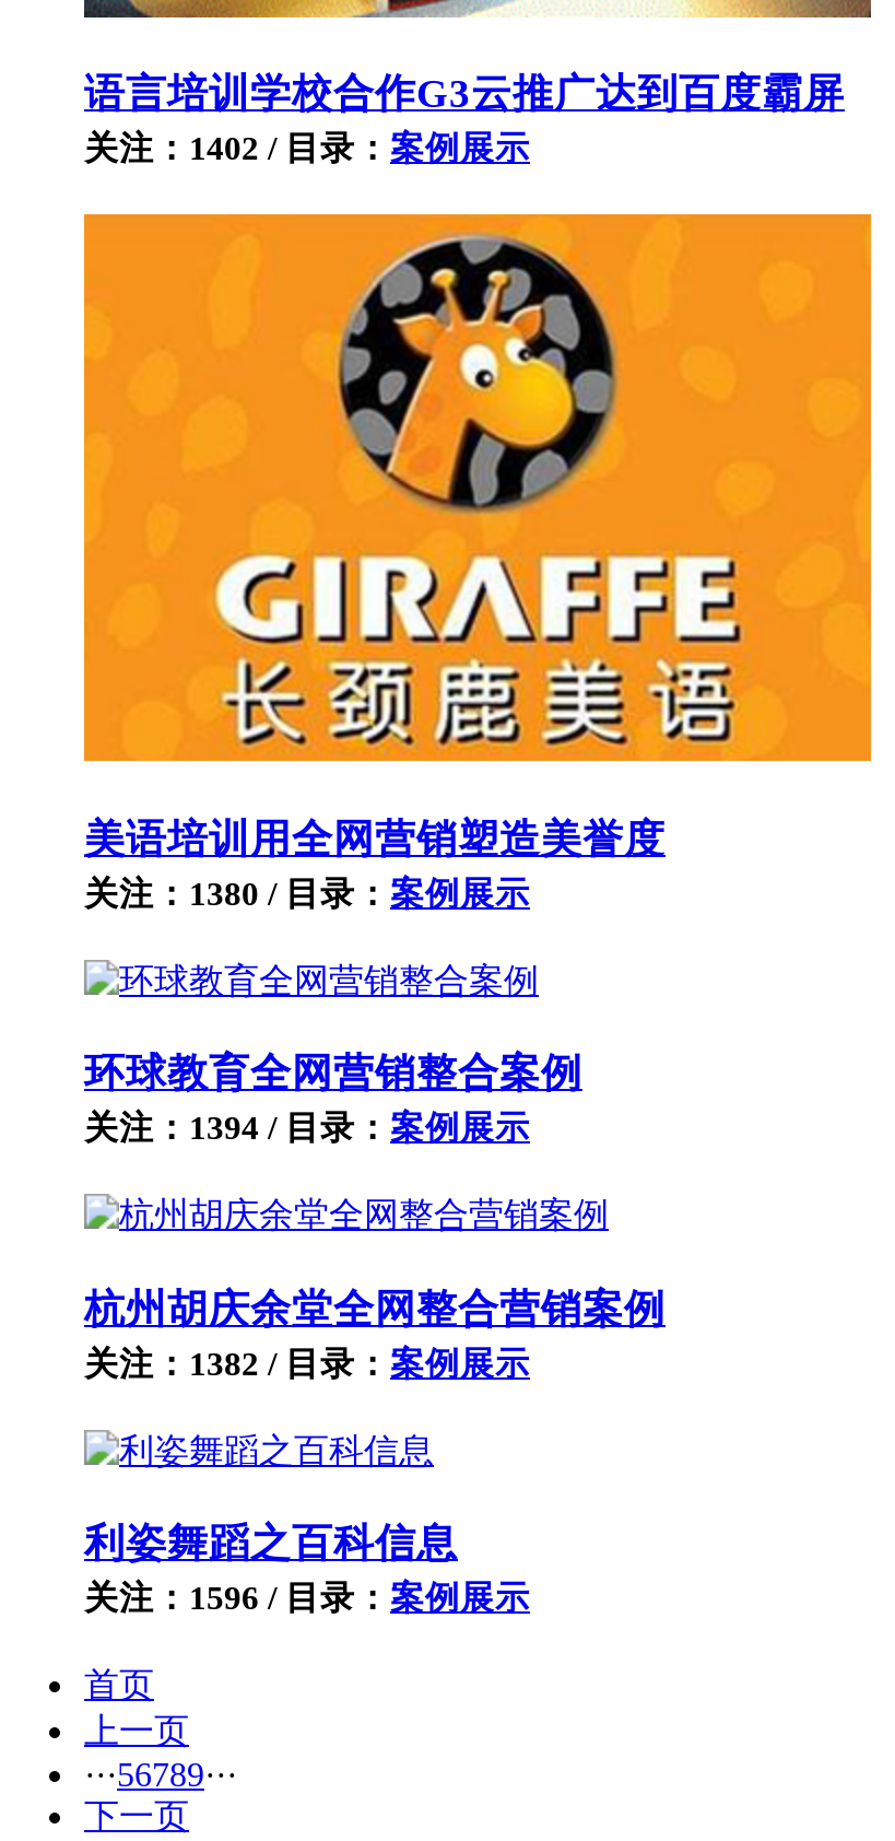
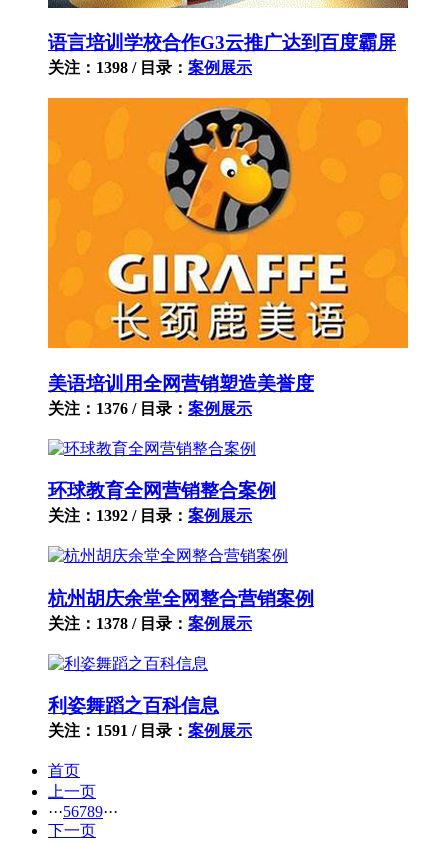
[84,130,530,167] 关注：1402 / 目录：案例展示 -> [48,59,252,76] 关注：1398 / 目录：案例展示
[84,874,530,912] 关注：1380 / 目录：案例展示 -> [48,400,252,417] 关注：1376 / 目录：案例展示
[84,1109,530,1146] 关注：1394 / 目录：案例展示 -> [48,507,252,524] 关注：1392 / 目录：案例展示
[84,1344,530,1381] 关注：1382 / 目录：案例展示 -> [48,615,252,632] 关注：1378 / 目录：案例展示
[84,1579,530,1616] 关注：1596 / 目录：案例展示 -> [48,722,252,739] 关注：1591 / 目录：案例展示

